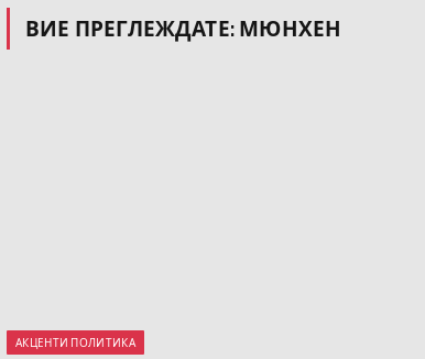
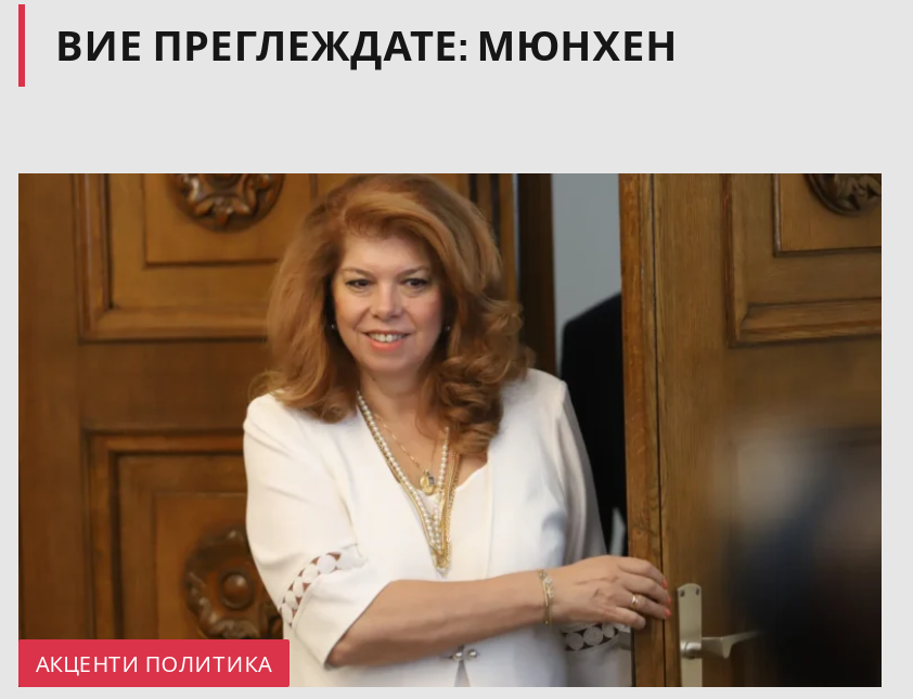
none -> [16,171,884,689] [image]

